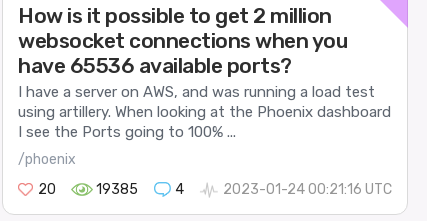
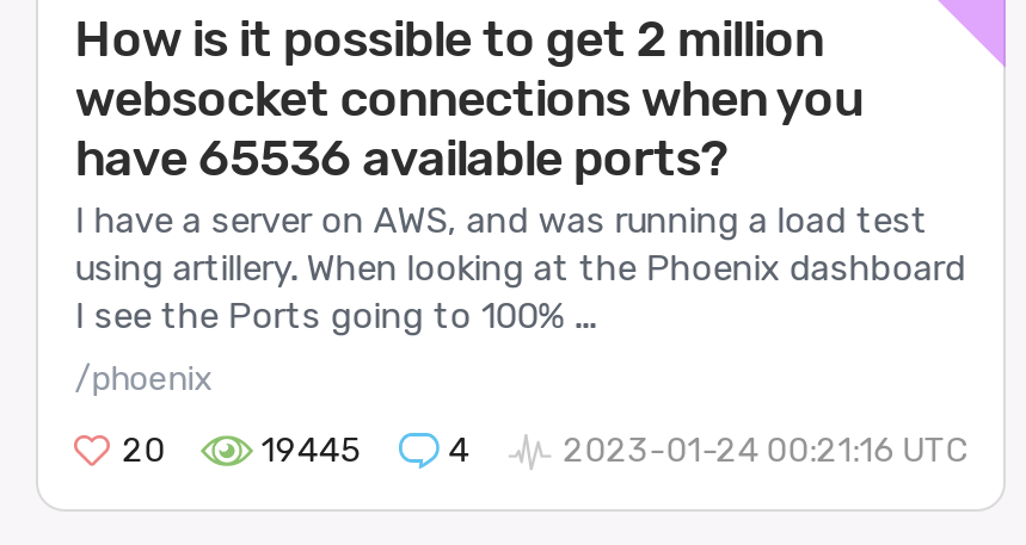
[96,181,138,198] 19385 -> [261,431,362,472] 19445

